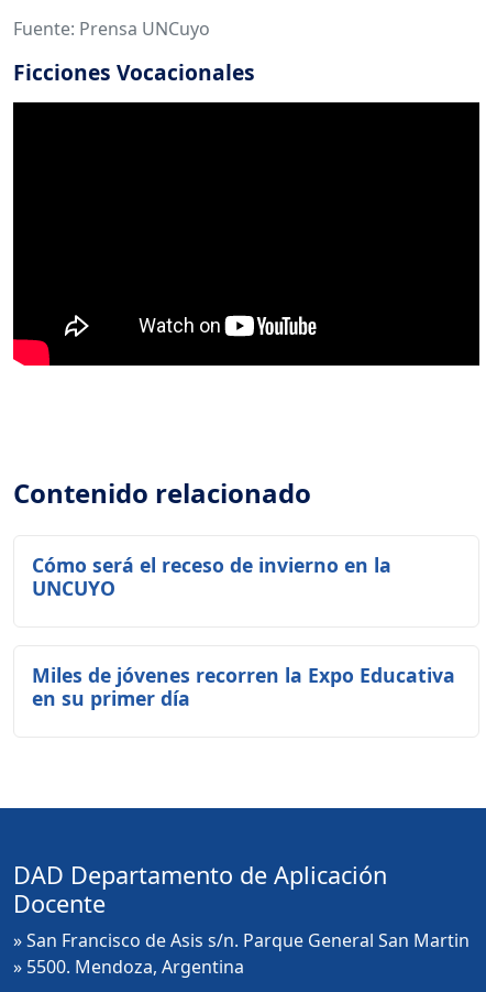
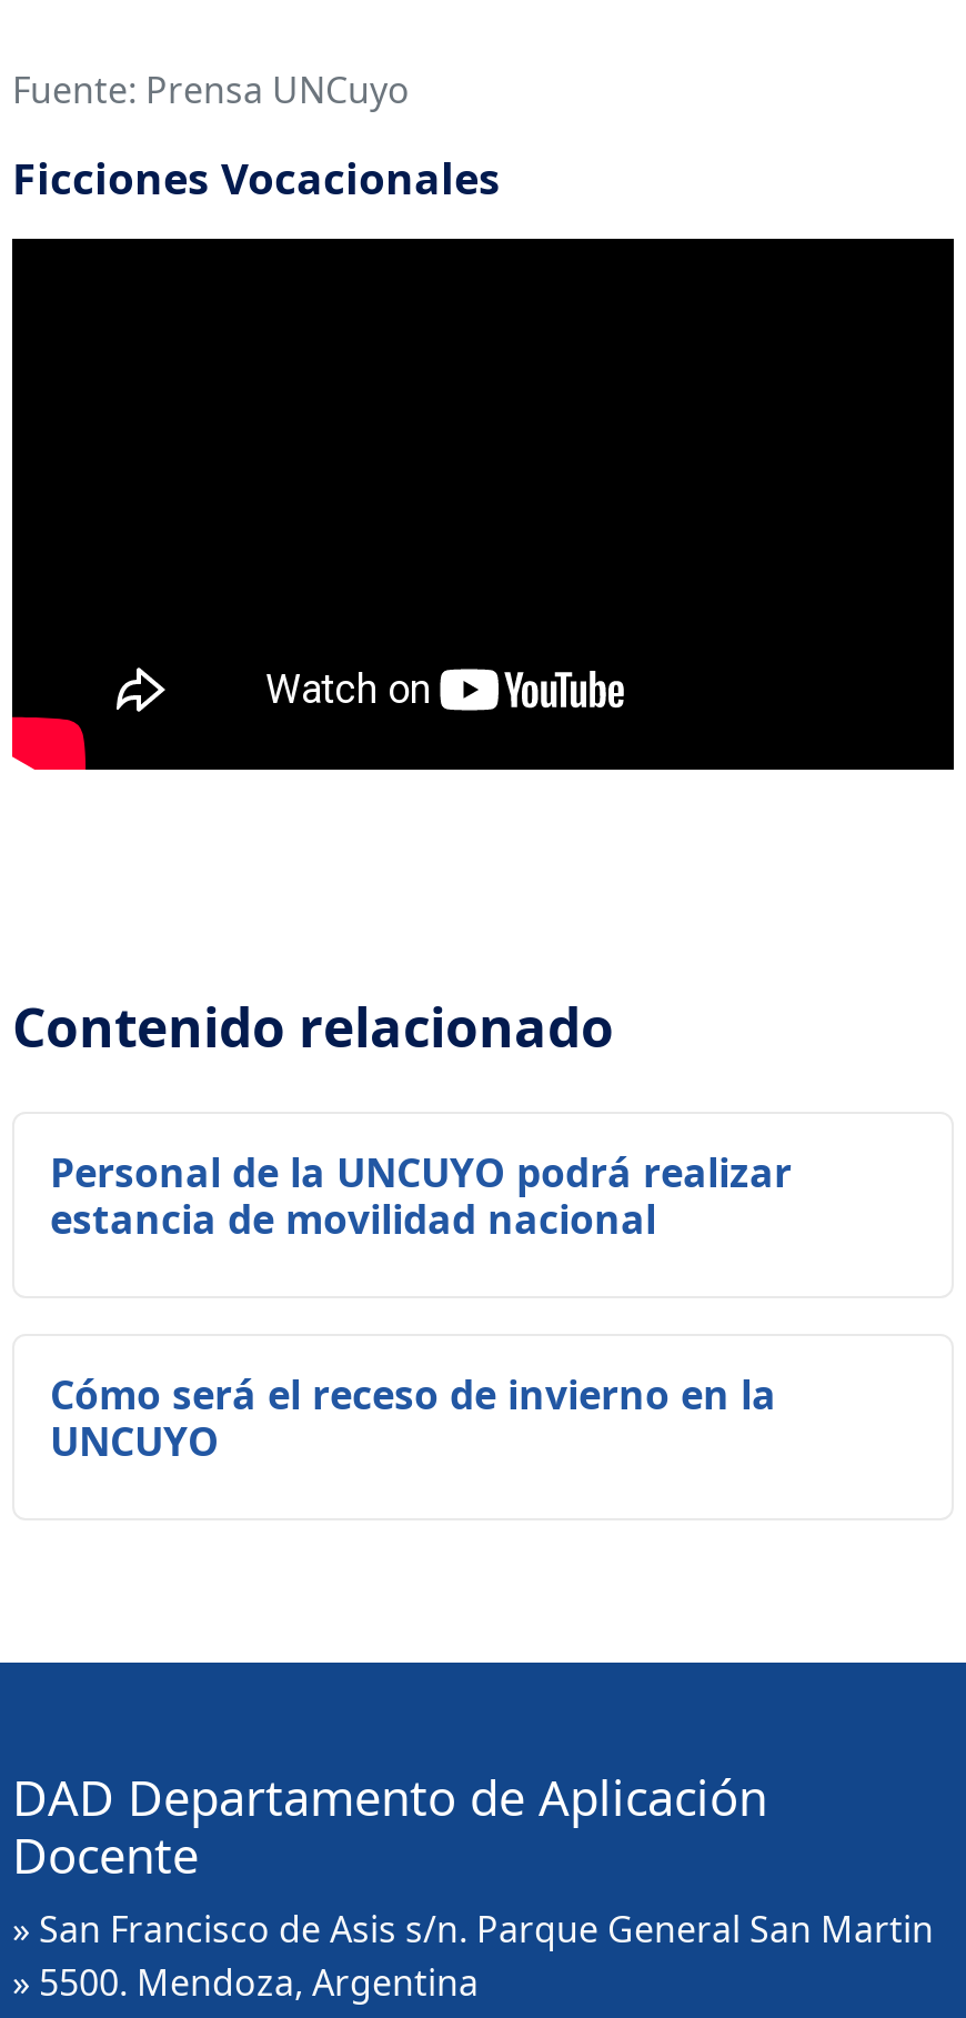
none -> [50,1144,792,1244] Personal de la UNCUYO podrá realizar | estancia de movilidad nacional
moved [32,551,391,601] -> [50,1366,776,1466]: Cómo será el receso de invierno en la | UNCUYO
[32,661,455,711] Miles de jóvenes recorren la Expo Educativa | en su primer día -> none

